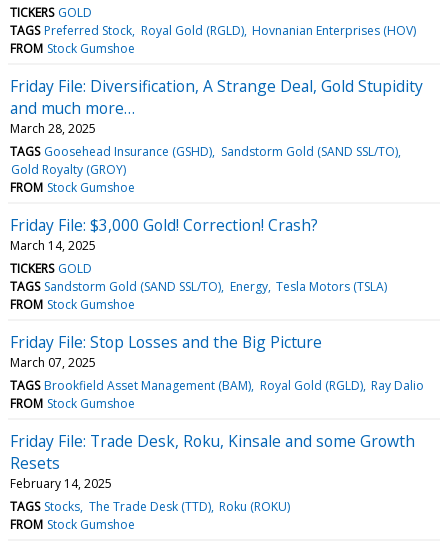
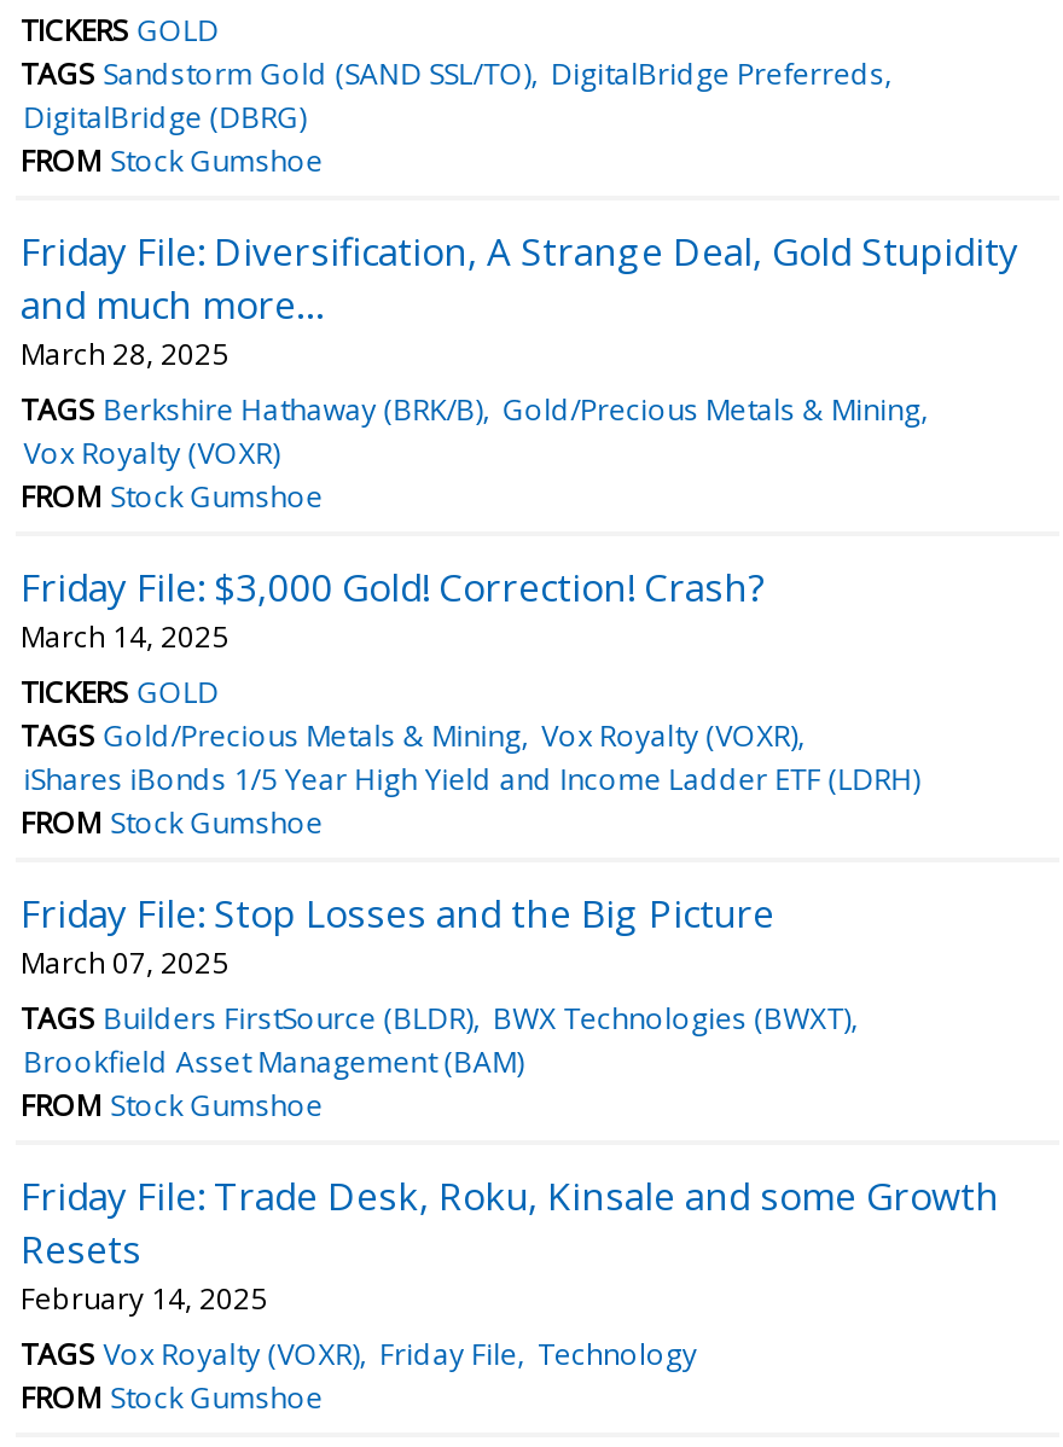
[10,22,416,39] TAGS Preferred Stock Royal Gold (RGLD) Hovnanian Enterprises (HOV) -> [21,53,884,137] TAGS Sandstorm Gold (SAND SSL/TO) DigitalBridge Preferreds | DigitalBridge (DBRG)
[10,143,398,160] TAGS Goosehead Insurance (GSHD) Sandstorm Gold (SAND SSL/TO) -> [21,389,921,430] TAGS Berkshire Hathaway (BRK/B) Gold/Precious Metals & Mining
[11,161,126,178] Gold Royalty (GROY) -> [23,432,280,473] Vox Royalty (VOXR)
[10,278,387,295] TAGS Sandstorm Gold (SAND SSL/TO) Energy Tesla Motors (TSLA) -> [21,715,920,799] TAGS Gold/Precious Metals & Mining Vox Royalty (VOXR) | iShares iBonds 1/5 Year High Yield and Income Ladder ETF (LDRH)
[10,377,424,394] TAGS Brookfield Asset Management (BAM) Royal Gold (RGLD) Ray Dalio -> [21,997,851,1082] TAGS Builders FirstSource (BLDR) BWX Technologies (BWXT) | Brookfield Asset Management (BAM)
[10,498,290,515] TAGS Stocks The Trade Desk (TTD) Roku (ROKU) -> [21,1333,697,1374] TAGS Vox Royalty (VOXR) Friday File Technology

